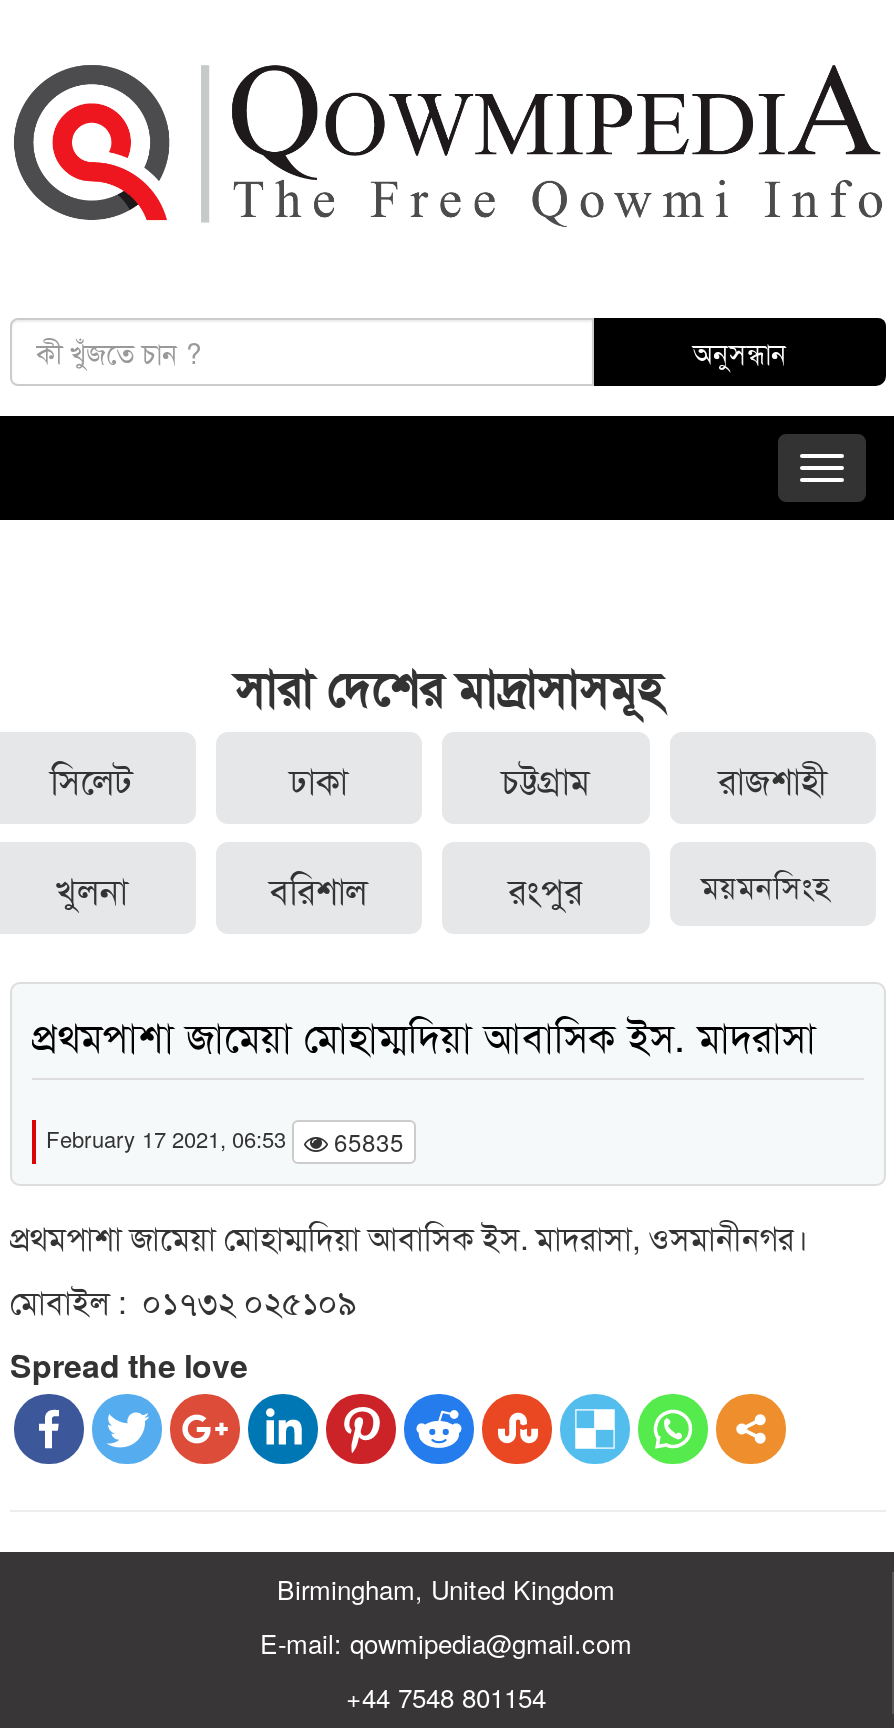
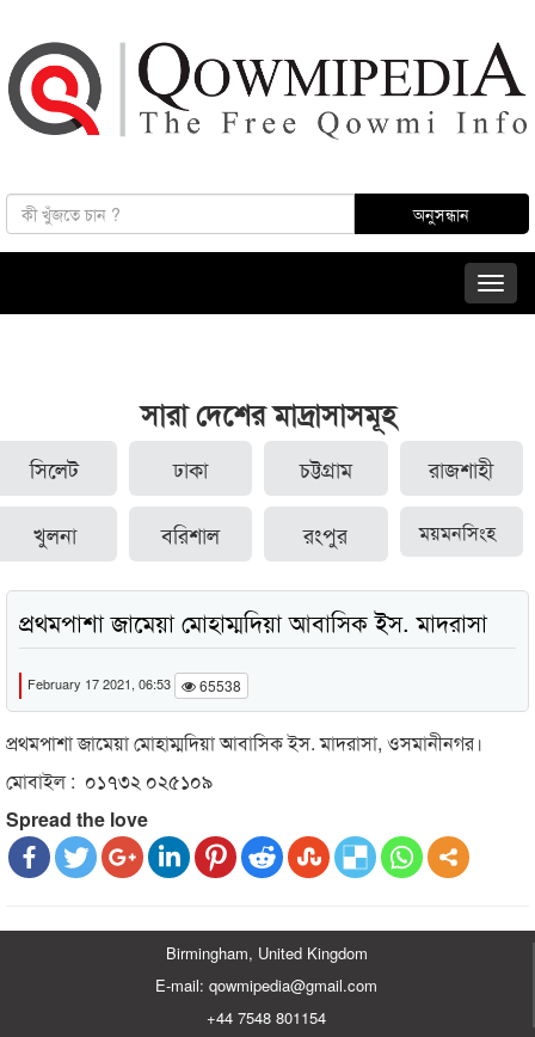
[46,1123,404,1159] February 17 2021, 06:53 65835 -> [27,674,241,696] February 17 2021, 06:53 65538

